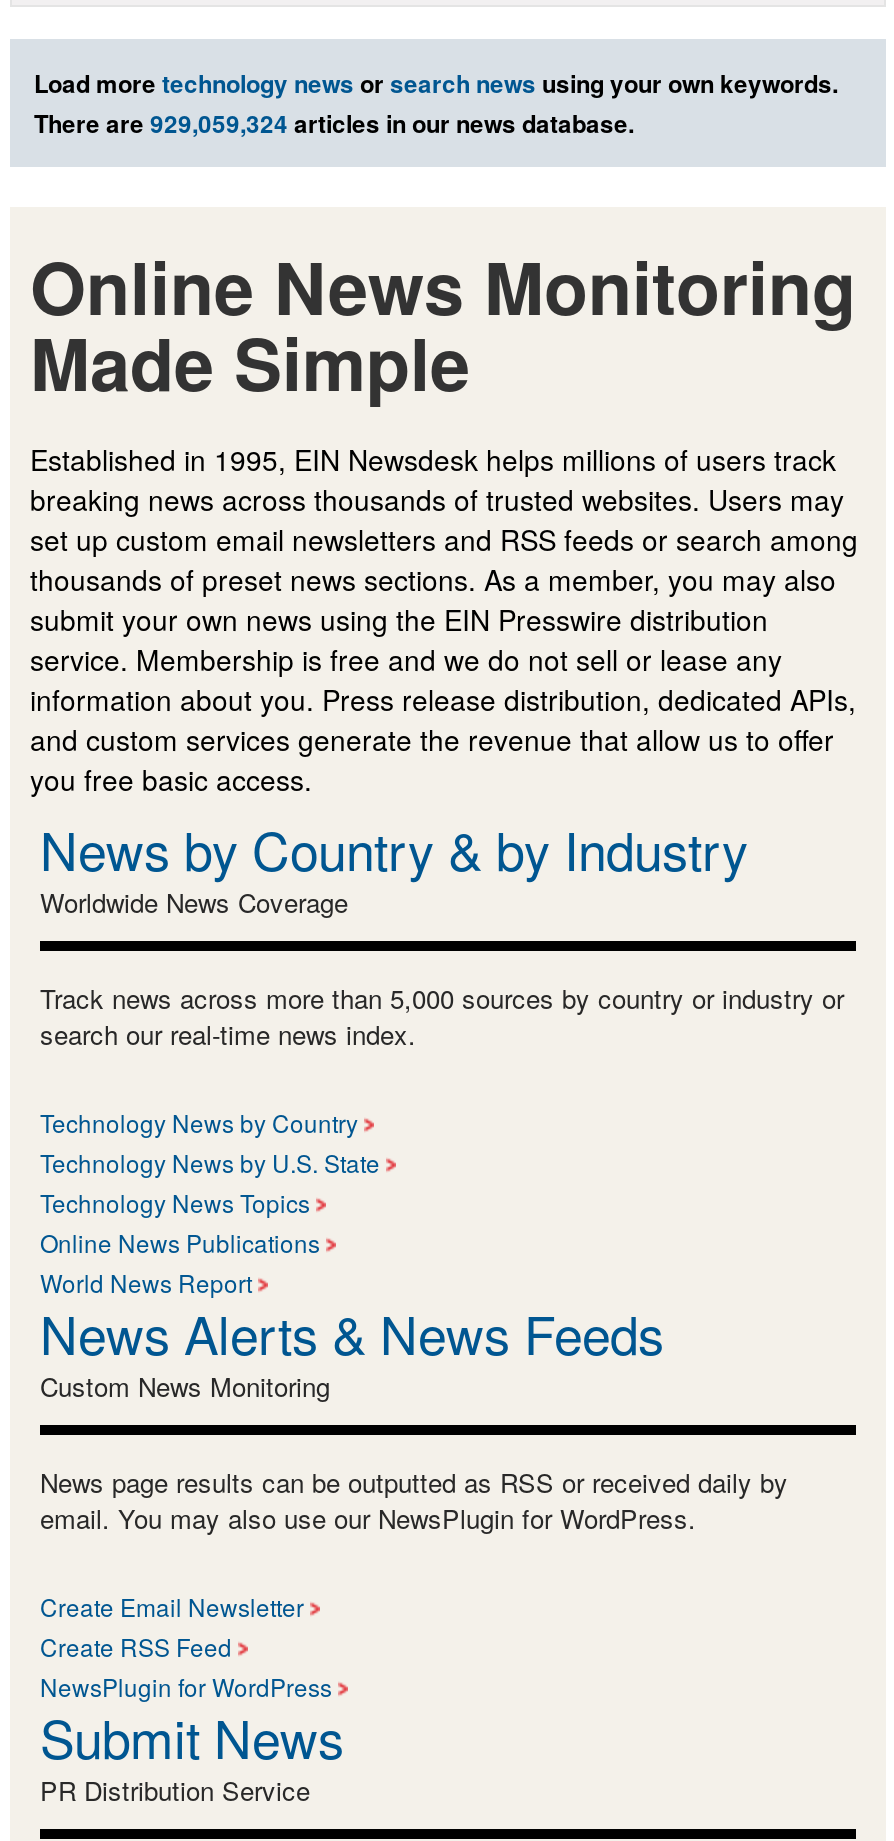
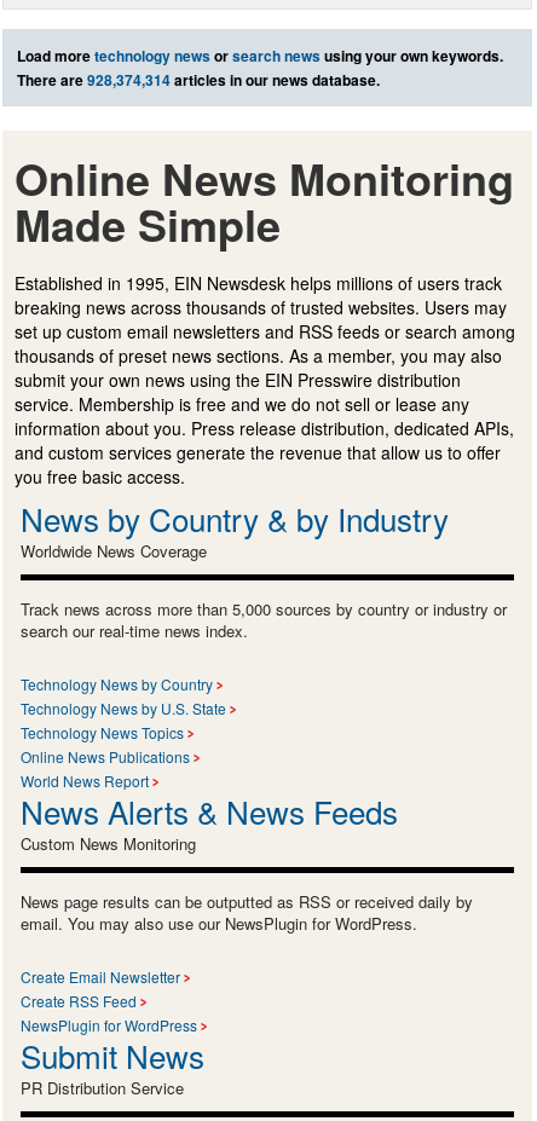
[34,105,634,141] There are 929,059,324 articles in our news database. -> [17,69,380,91] There are 928,374,314 articles in our news database.

